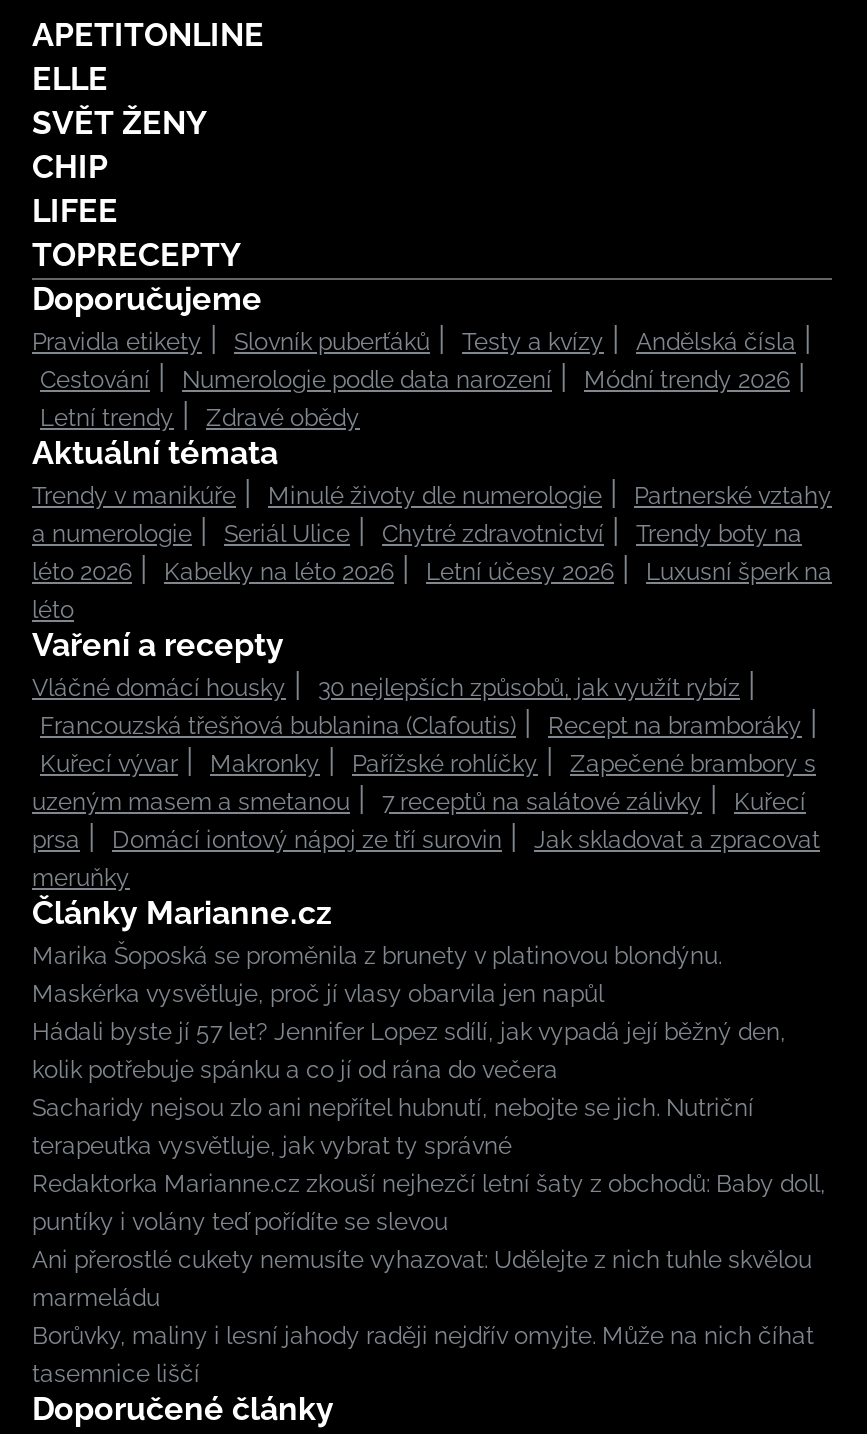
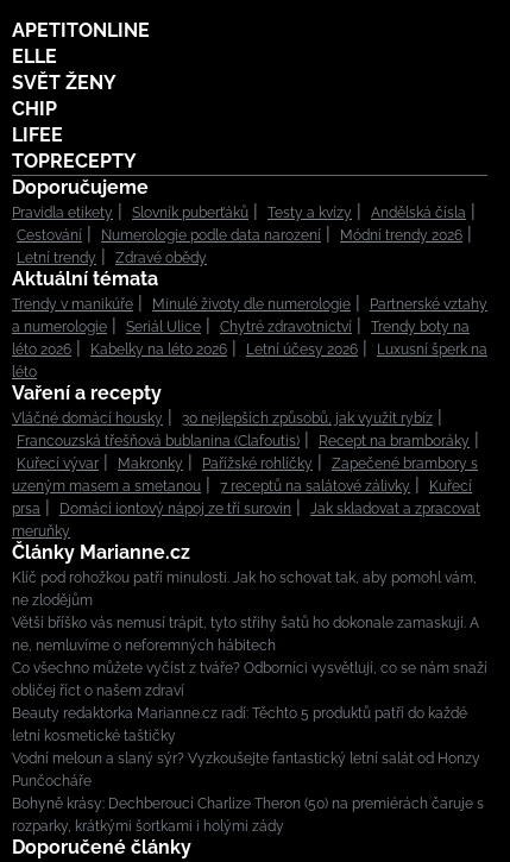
[32,943,826,1389] Marika Šoposká se proměnila z brunety v platinovou blondýnu. | Maskérka vysvětluje, proč jí vlasy obarvila jen napůl | Hádali byste jí 57 let? Jennifer Lopez sdílí, jak vypadá její běžný den, | kolik potřebuje spánku a co jí od rána do večera | Sacharidy nejsou zlo ani nepřítel hubnutí, nebojte se jich. Nutriční | terapeutka vysvětluje, jak vybrat ty správné | Redaktorka Marianne.cz zkouší nejhezčí letní šaty z obchodů: Baby doll, | puntíky i volány teď pořídíte se slevou | Ani přerostlé cukety nemusíte vyhazovat: Udělejte z nich tuhle skvělou | marmeládu | Borůvky, maliny i lesní jahody raději nejdřív omyjte. Může na nich číhat | tasemnice liščí -> [12,570,487,835] Klíč pod rohožkou patří minulosti. Jak ho schovat tak, aby pomohl vám, | ne zlodějům | Větší bříško vás nemusí trápit, tyto střihy šatů ho dokonale zamaskují. A | ne, nemluvíme o neforemných hábitech | Co všechno můžete vyčíst z tváře? Odborníci vysvětlují, co se nám snaží | obličej říct o našem zdraví | Beauty redaktorka Marianne.cz radí: Těchto 5 produktů patří do každé | letní kosmetické taštičky | Vodní meloun a slaný sýr? Vyzkoušejte fantastický letní salát od Honzy | Punčocháře | Bohyně krásy: Dechberoucí Charlize Theron (50) na premiérách čaruje s | rozparky, krátkými šortkami i holými zády

